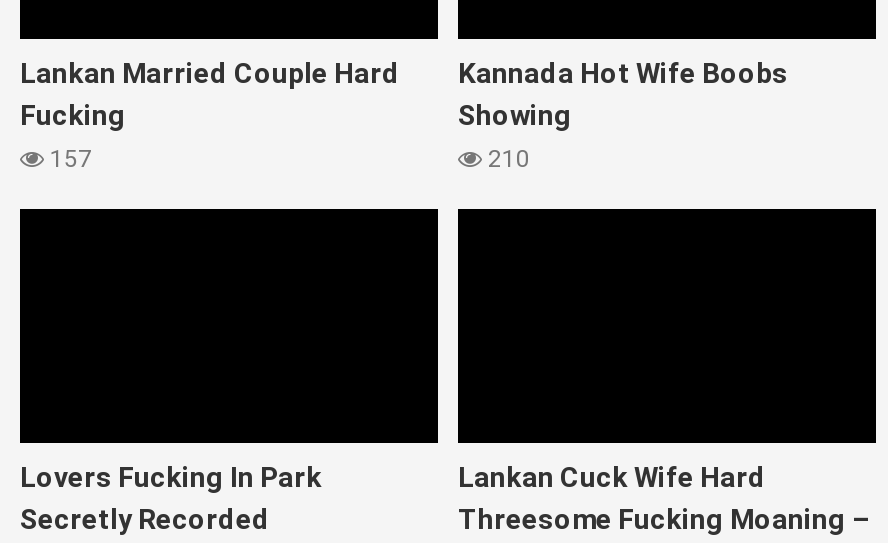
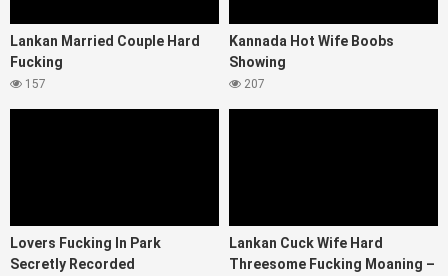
[482,145,530,173] 210 -> [241,77,265,91] 207

